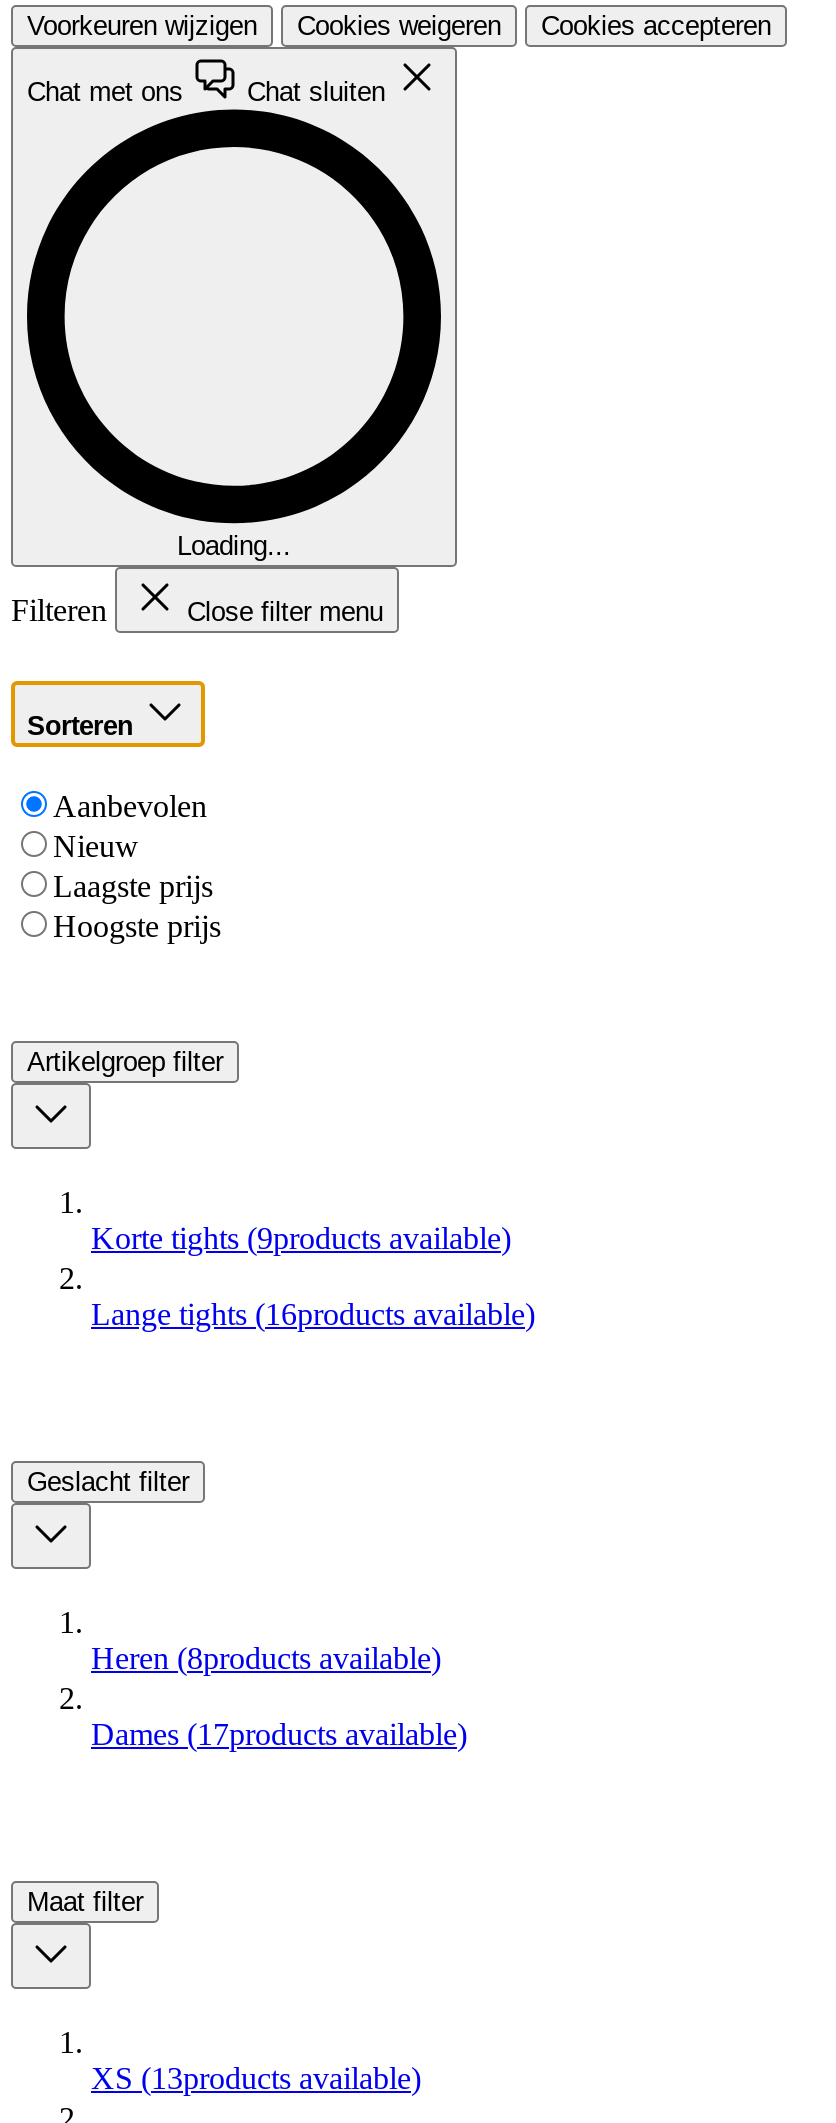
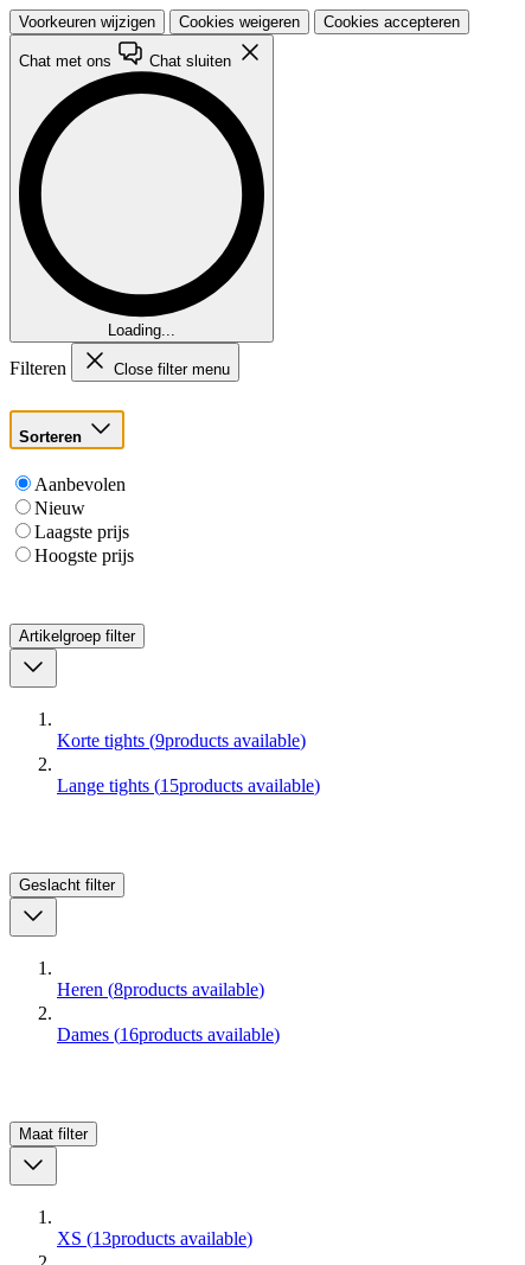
[91,1297,535,1331] Lange tights (16products available) -> [57,775,320,795] Lange tights (15products available)
[91,1717,467,1751] Dames (17products available) -> [57,1024,280,1044] Dames (16products available)

